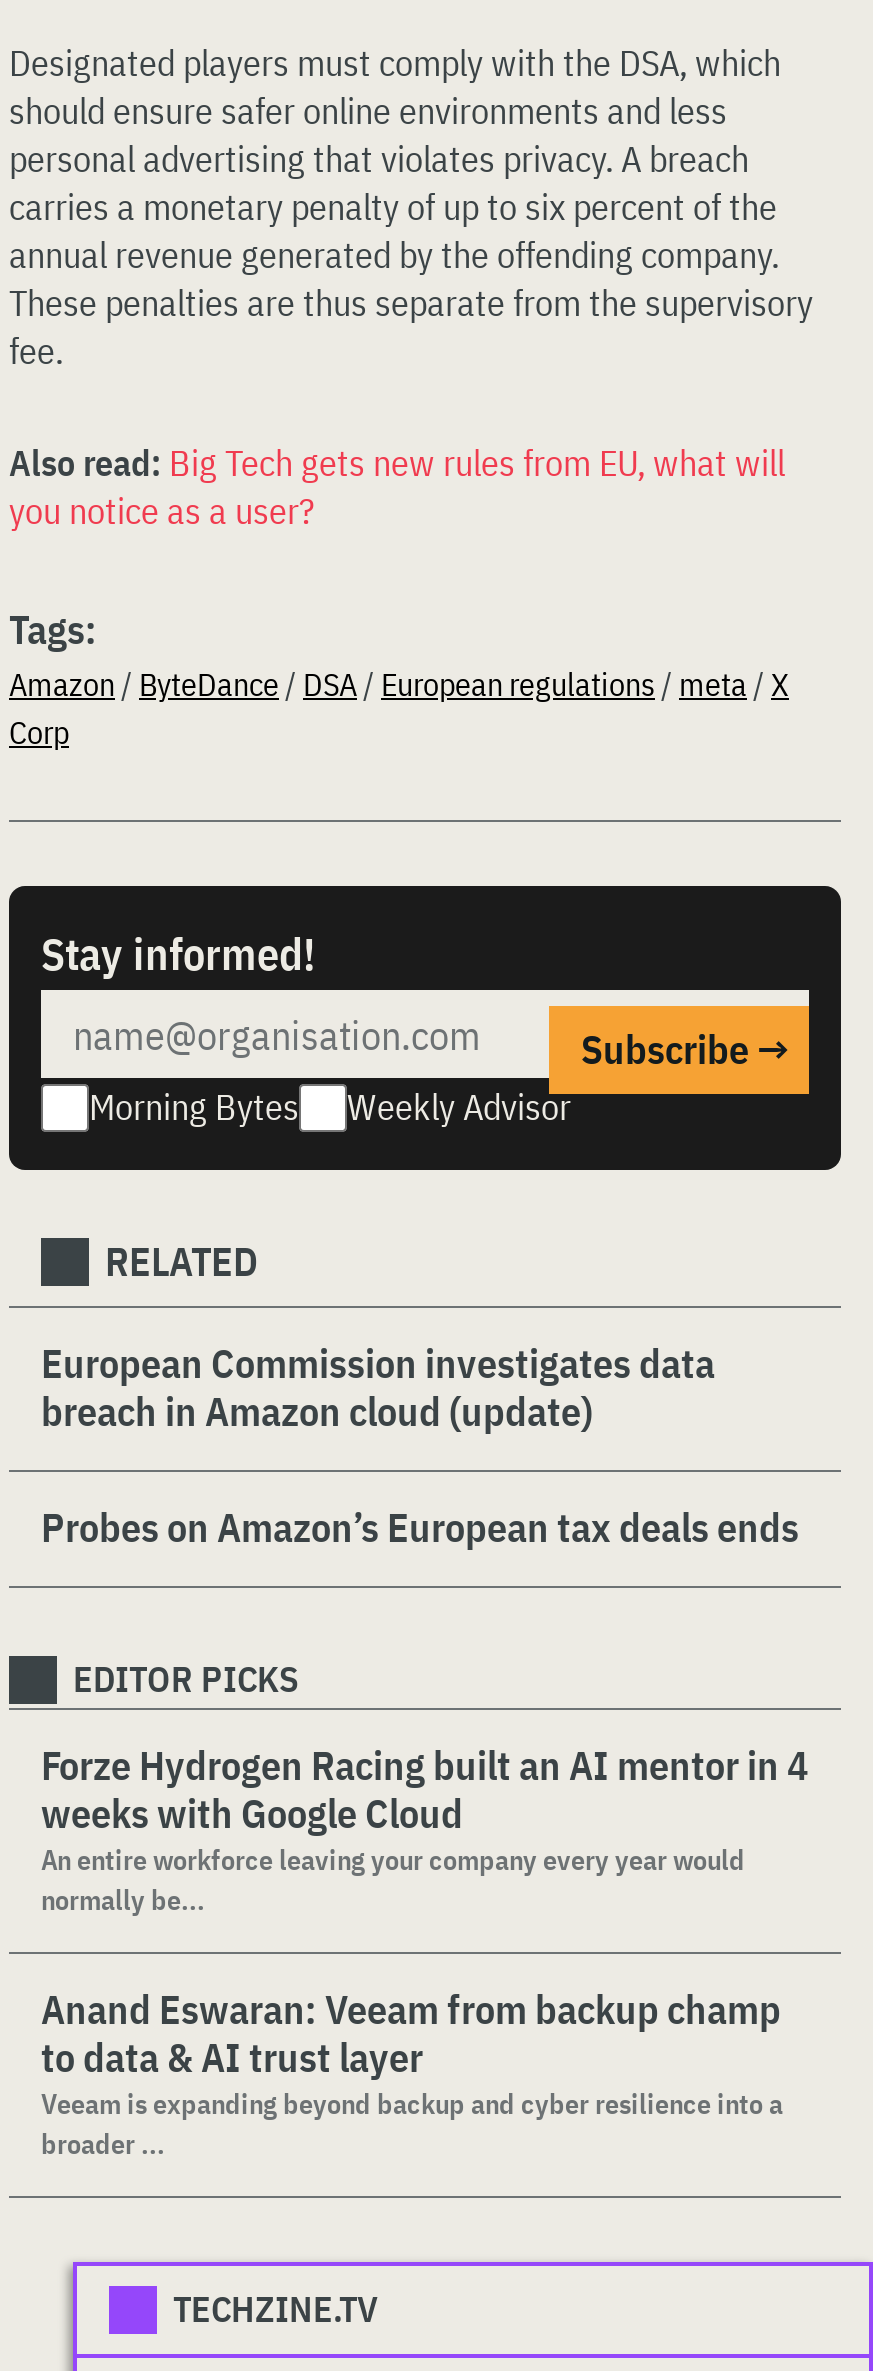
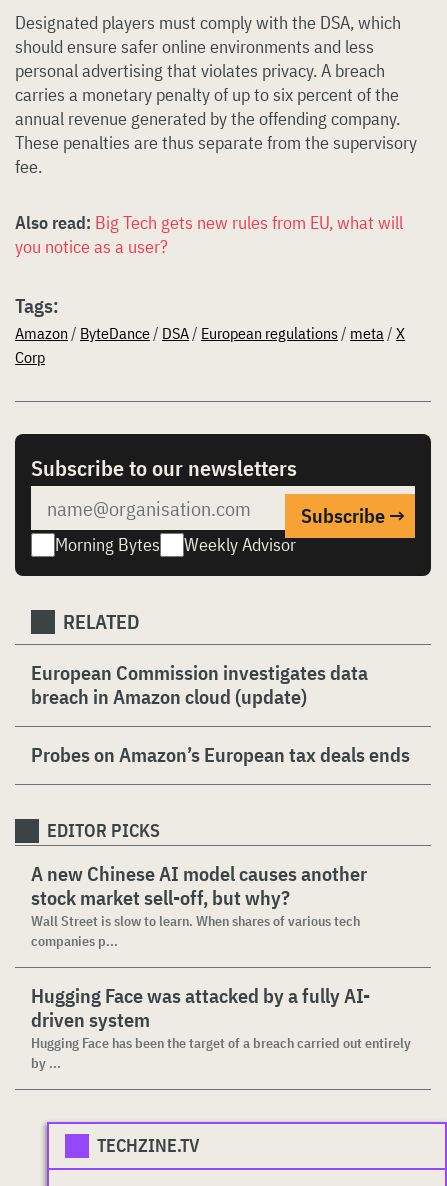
[41,924,315,982] Stay informed! -> [31,453,297,482] Subscribe to our newsletters
[41,1738,809,1918] Forze Hydrogen Racing built an AI mentor in 4 | weeks with Google Cloud | An entire workforce leaving your company every year would | normally be... -> [31,860,367,950] A new Chinese AI model causes another | stock market sell-off, but why? | Wall Street is slow to learn. When shares of various tech | companies p...
[41,1982,783,2162] Anand Eswaran: Veeam from backup champ | to data & AI trust layer | Veeam is expanding beyond backup and cyber resilience into a | broader ... -> [31,982,411,1072] Hugging Face was attacked by a fully AI- | driven system | Hugging Face has been the target of a breach carried out entirely | by ...

